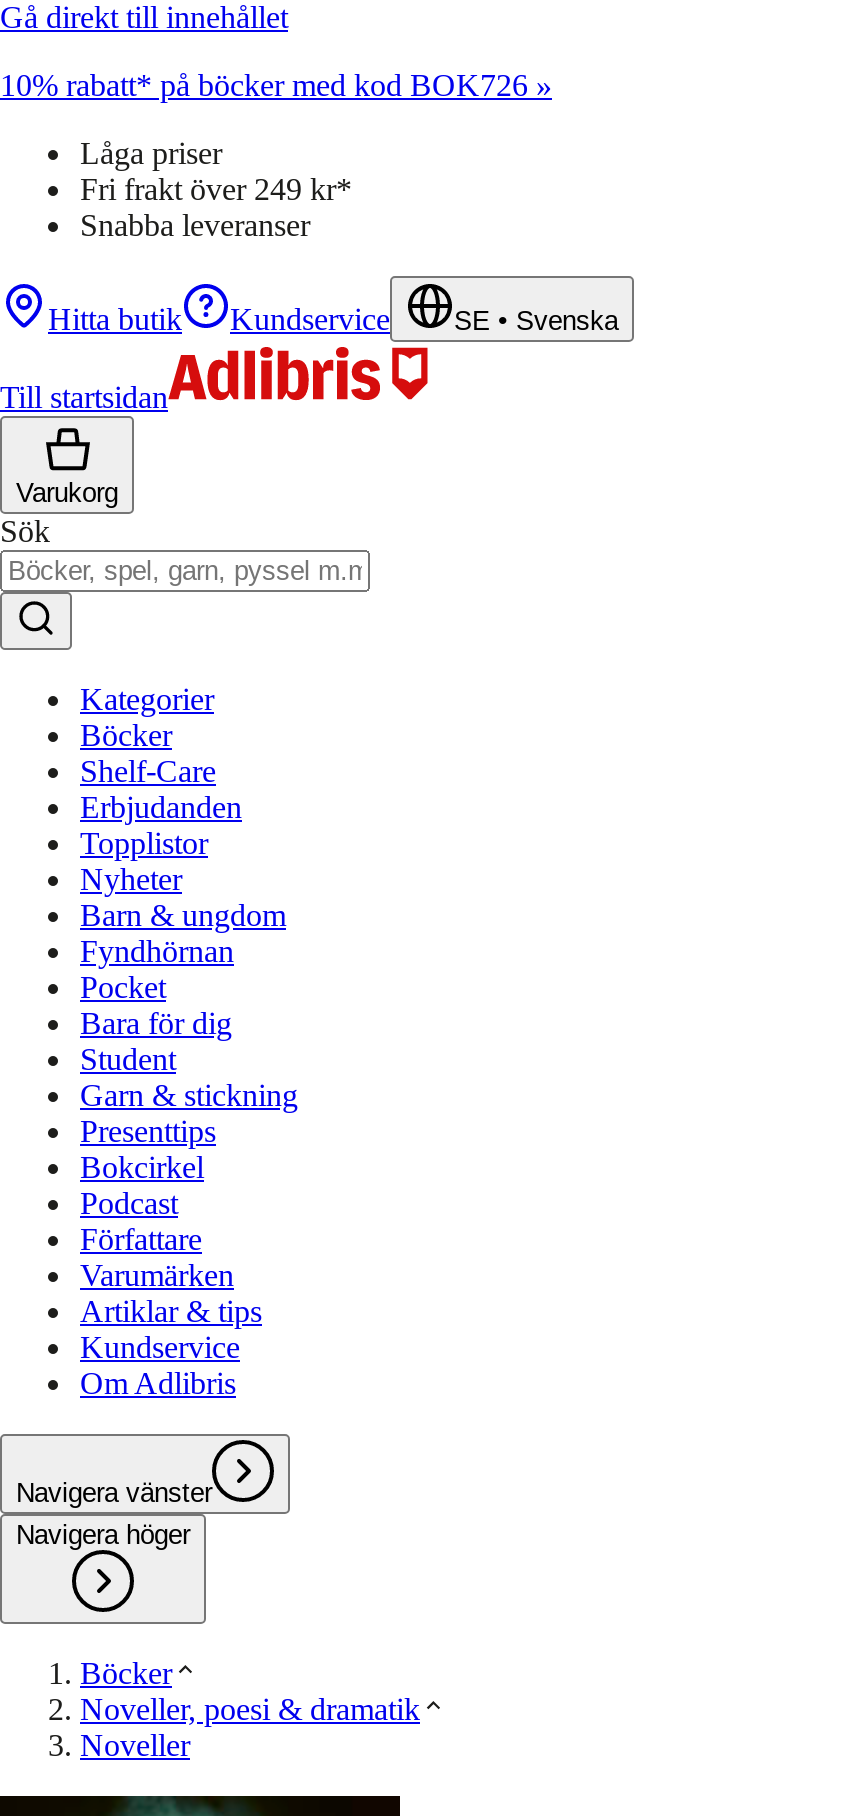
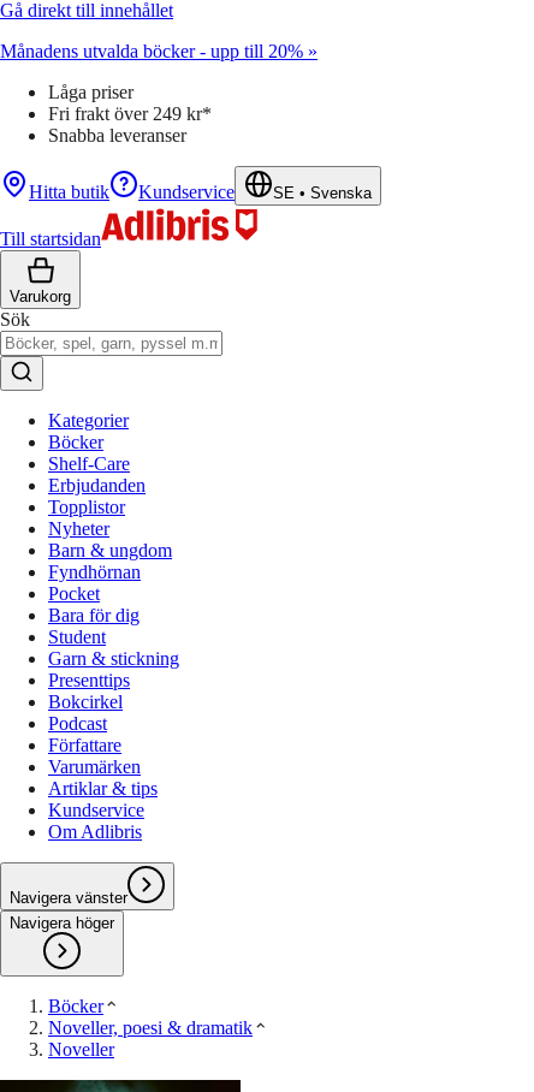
[0,68,552,102] 10% rabatt* på böcker med kod BOK726 » -> [0,41,318,61] Månadens utvalda böcker - upp till 20% »

